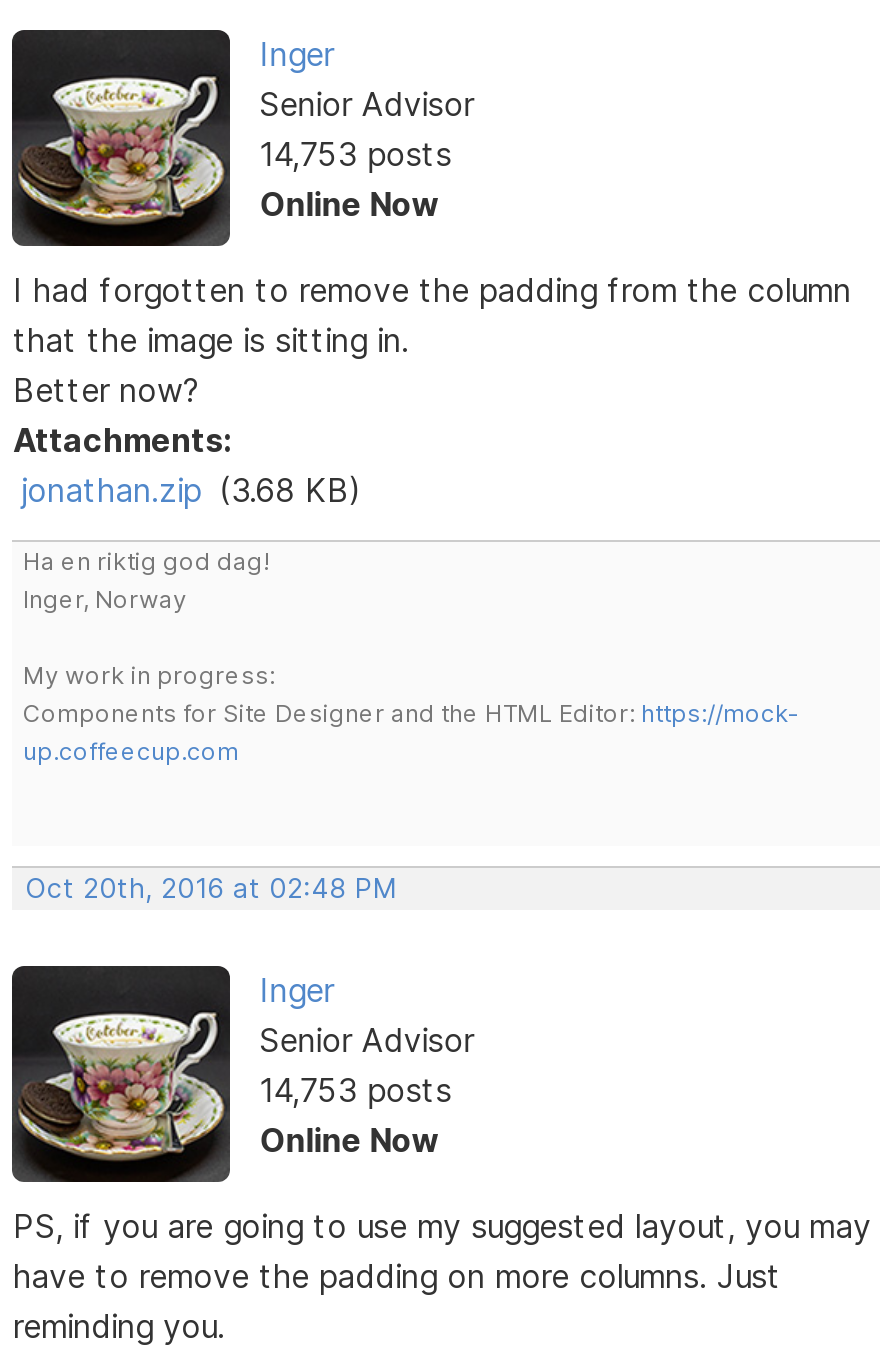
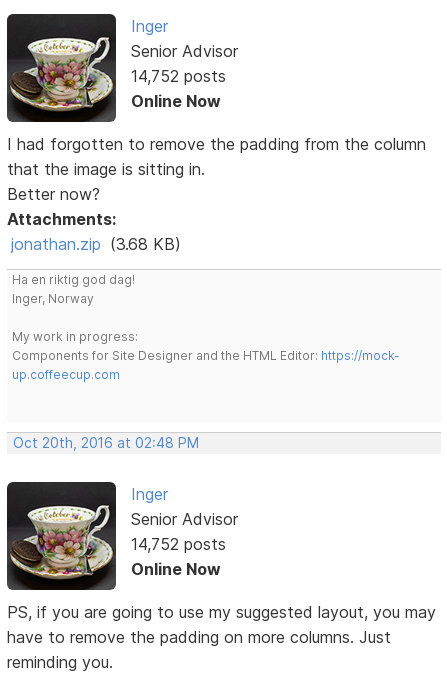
[259,134,451,174] 14,753 posts -> [131,66,226,86] 14,752 posts
[259,1070,451,1110] 14,753 posts -> [131,534,226,554] 14,752 posts

